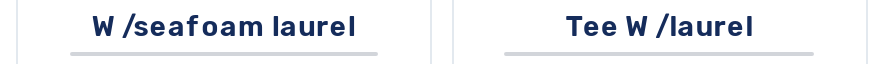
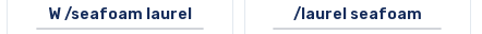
[565,9,753,43] Tee W /laurel -> [293,5,422,23] /laurel seafoam

